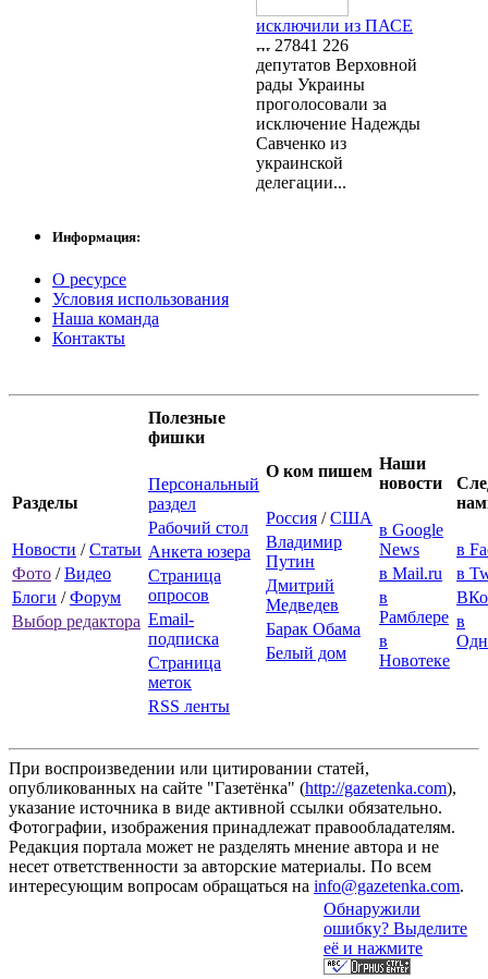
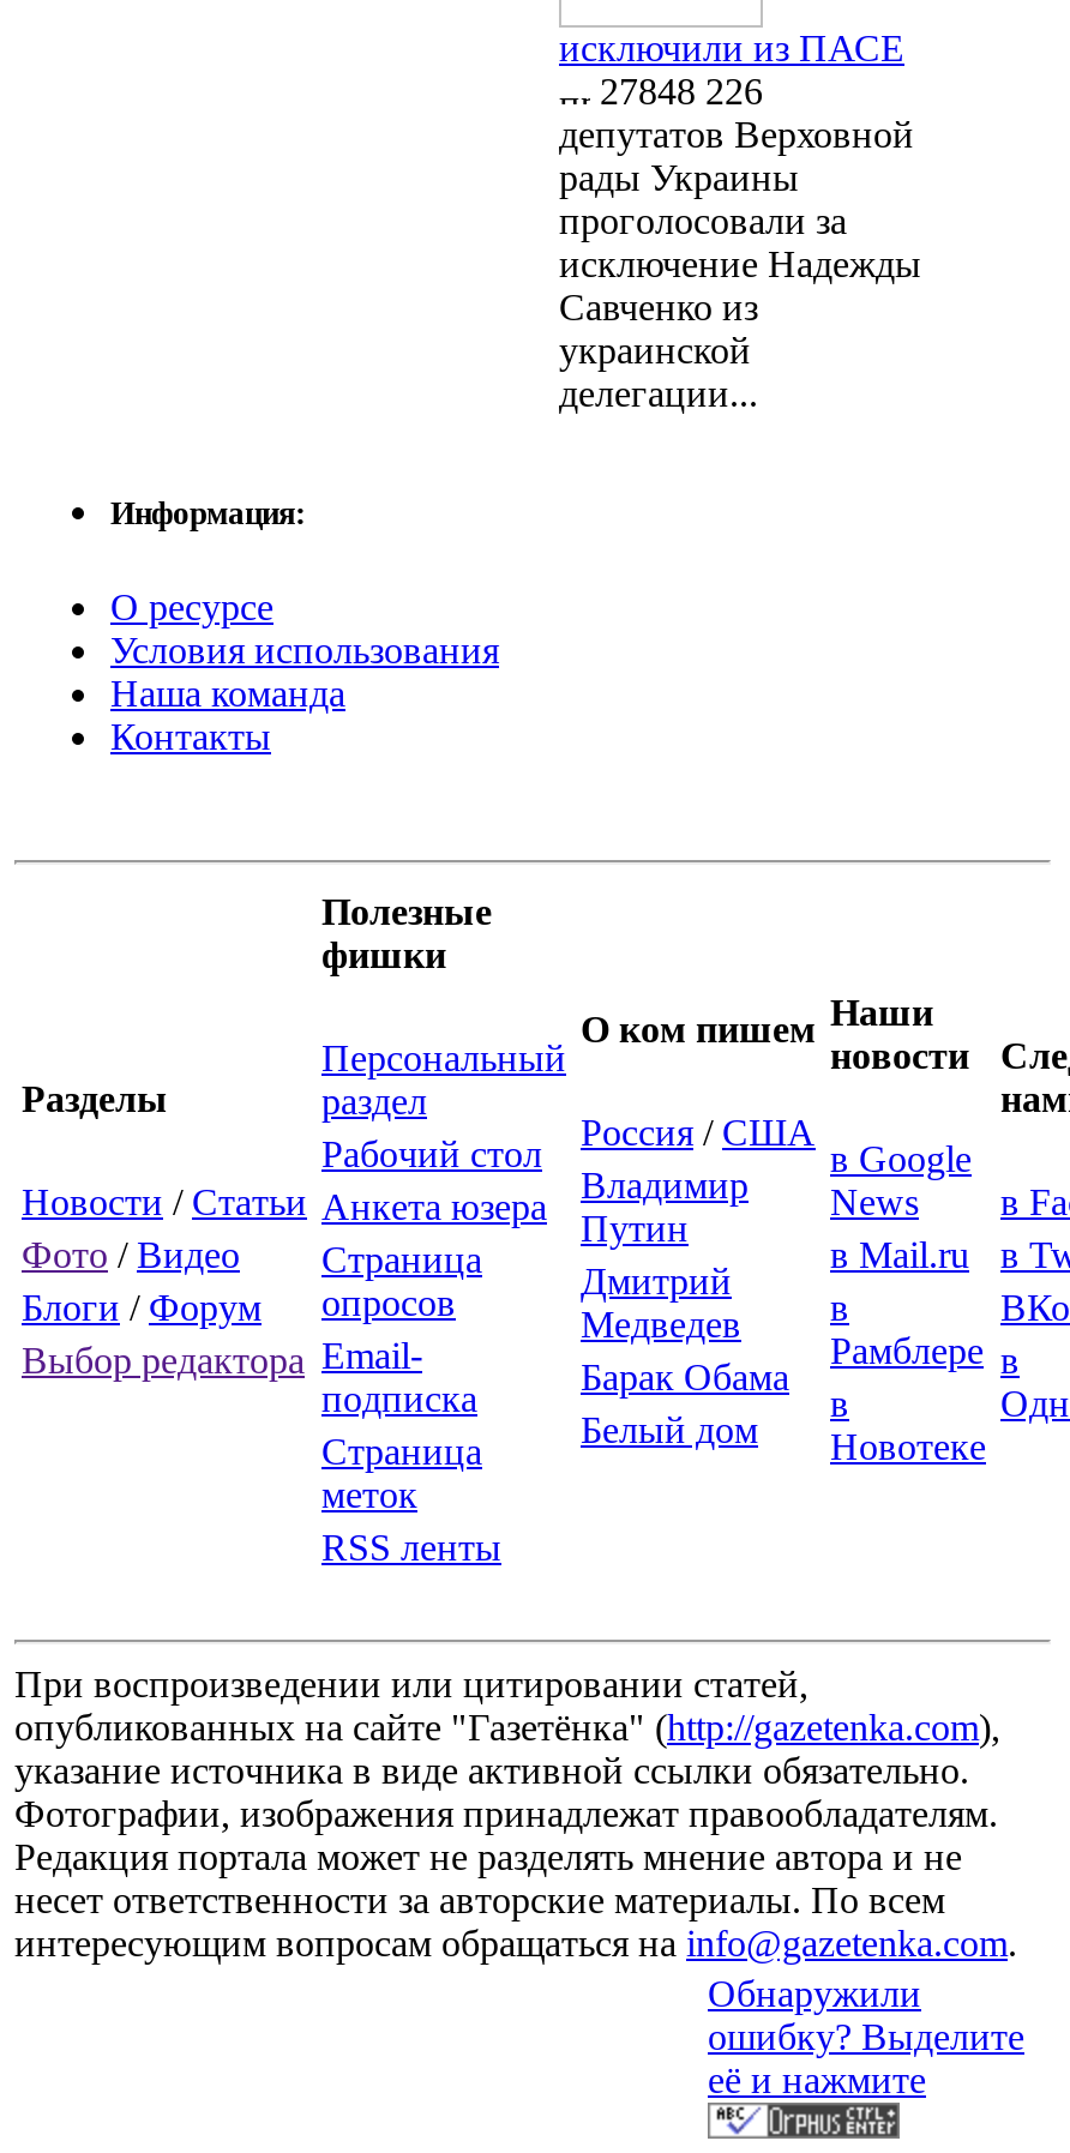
[270,36,349,55] 27841 226 -> [590,71,763,112] 27848 226

